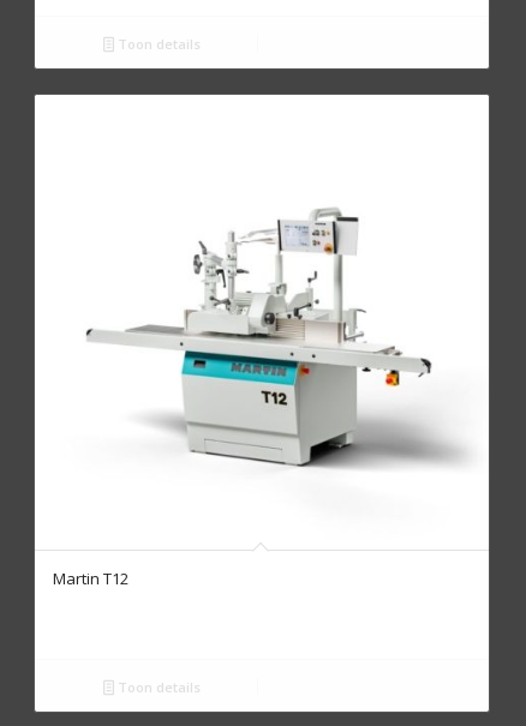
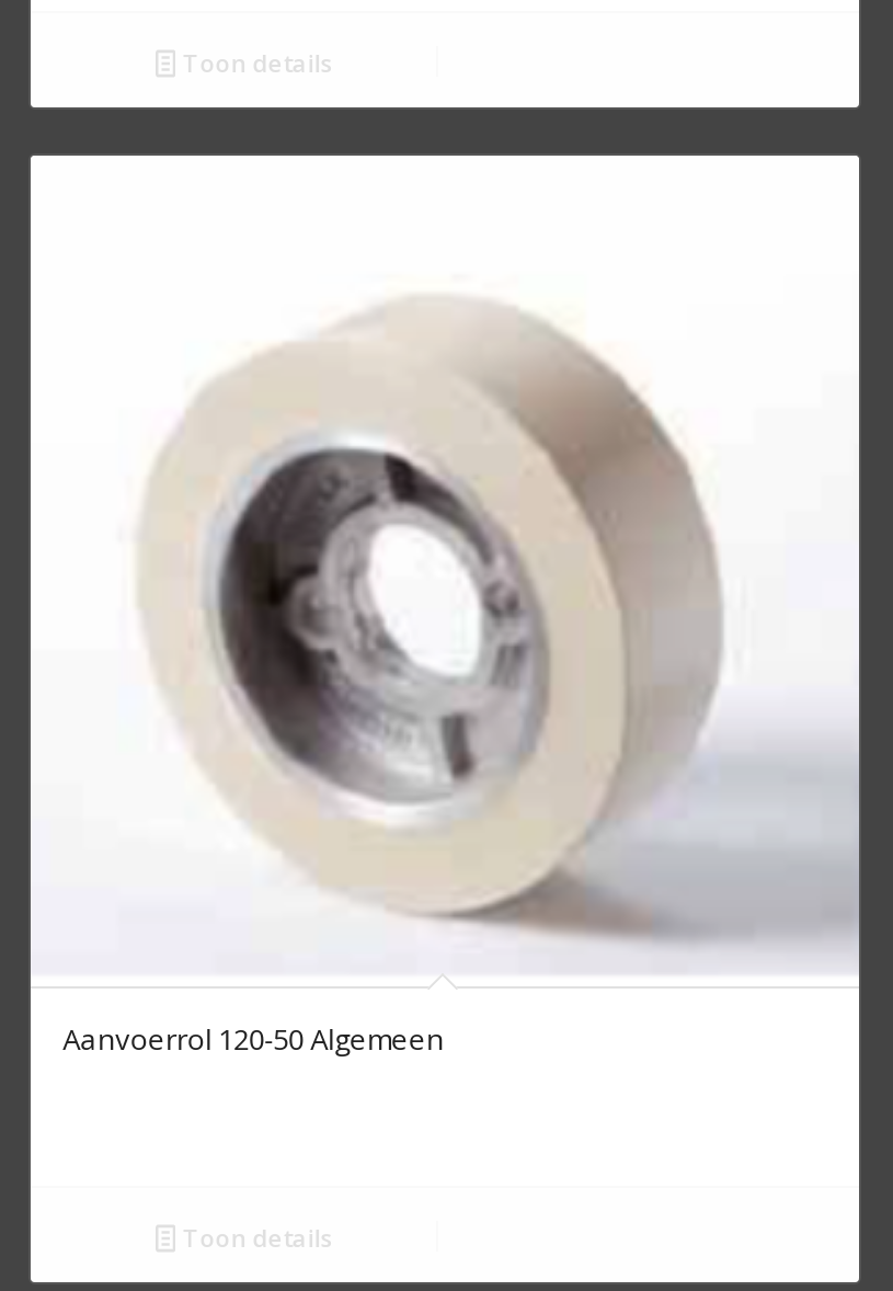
[52,172,489,589] [image] | Martin T12 -> [63,294,859,1058] [image] | Aanvoerrol 120-50 Algemeen

